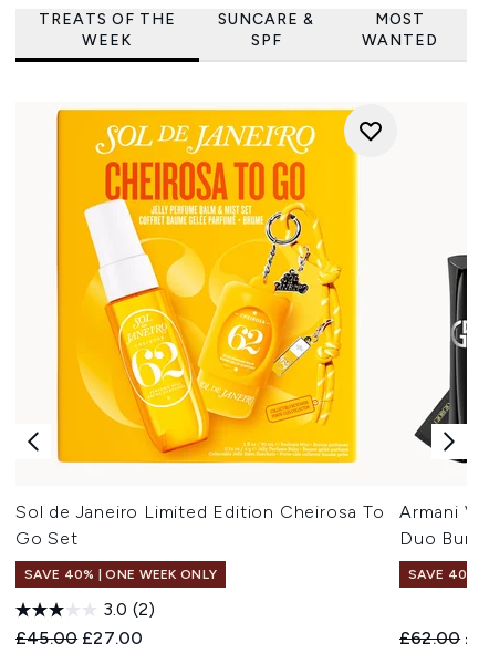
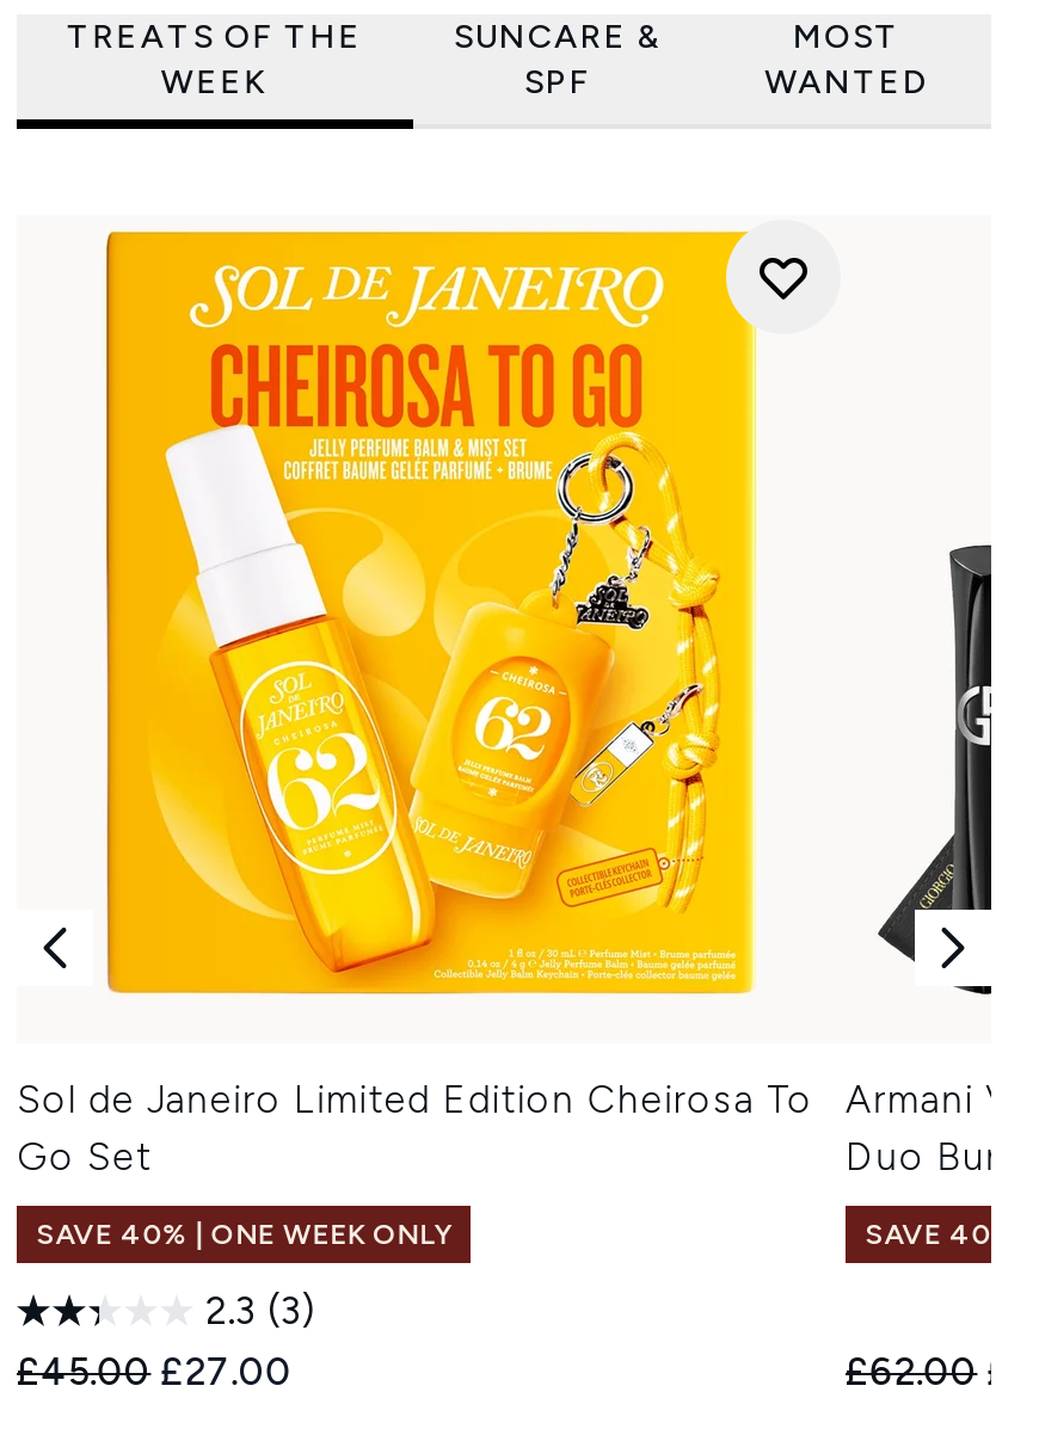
[103,599,155,620] 3.0 (2) -> [205,1287,315,1333] 2.3 (3)

